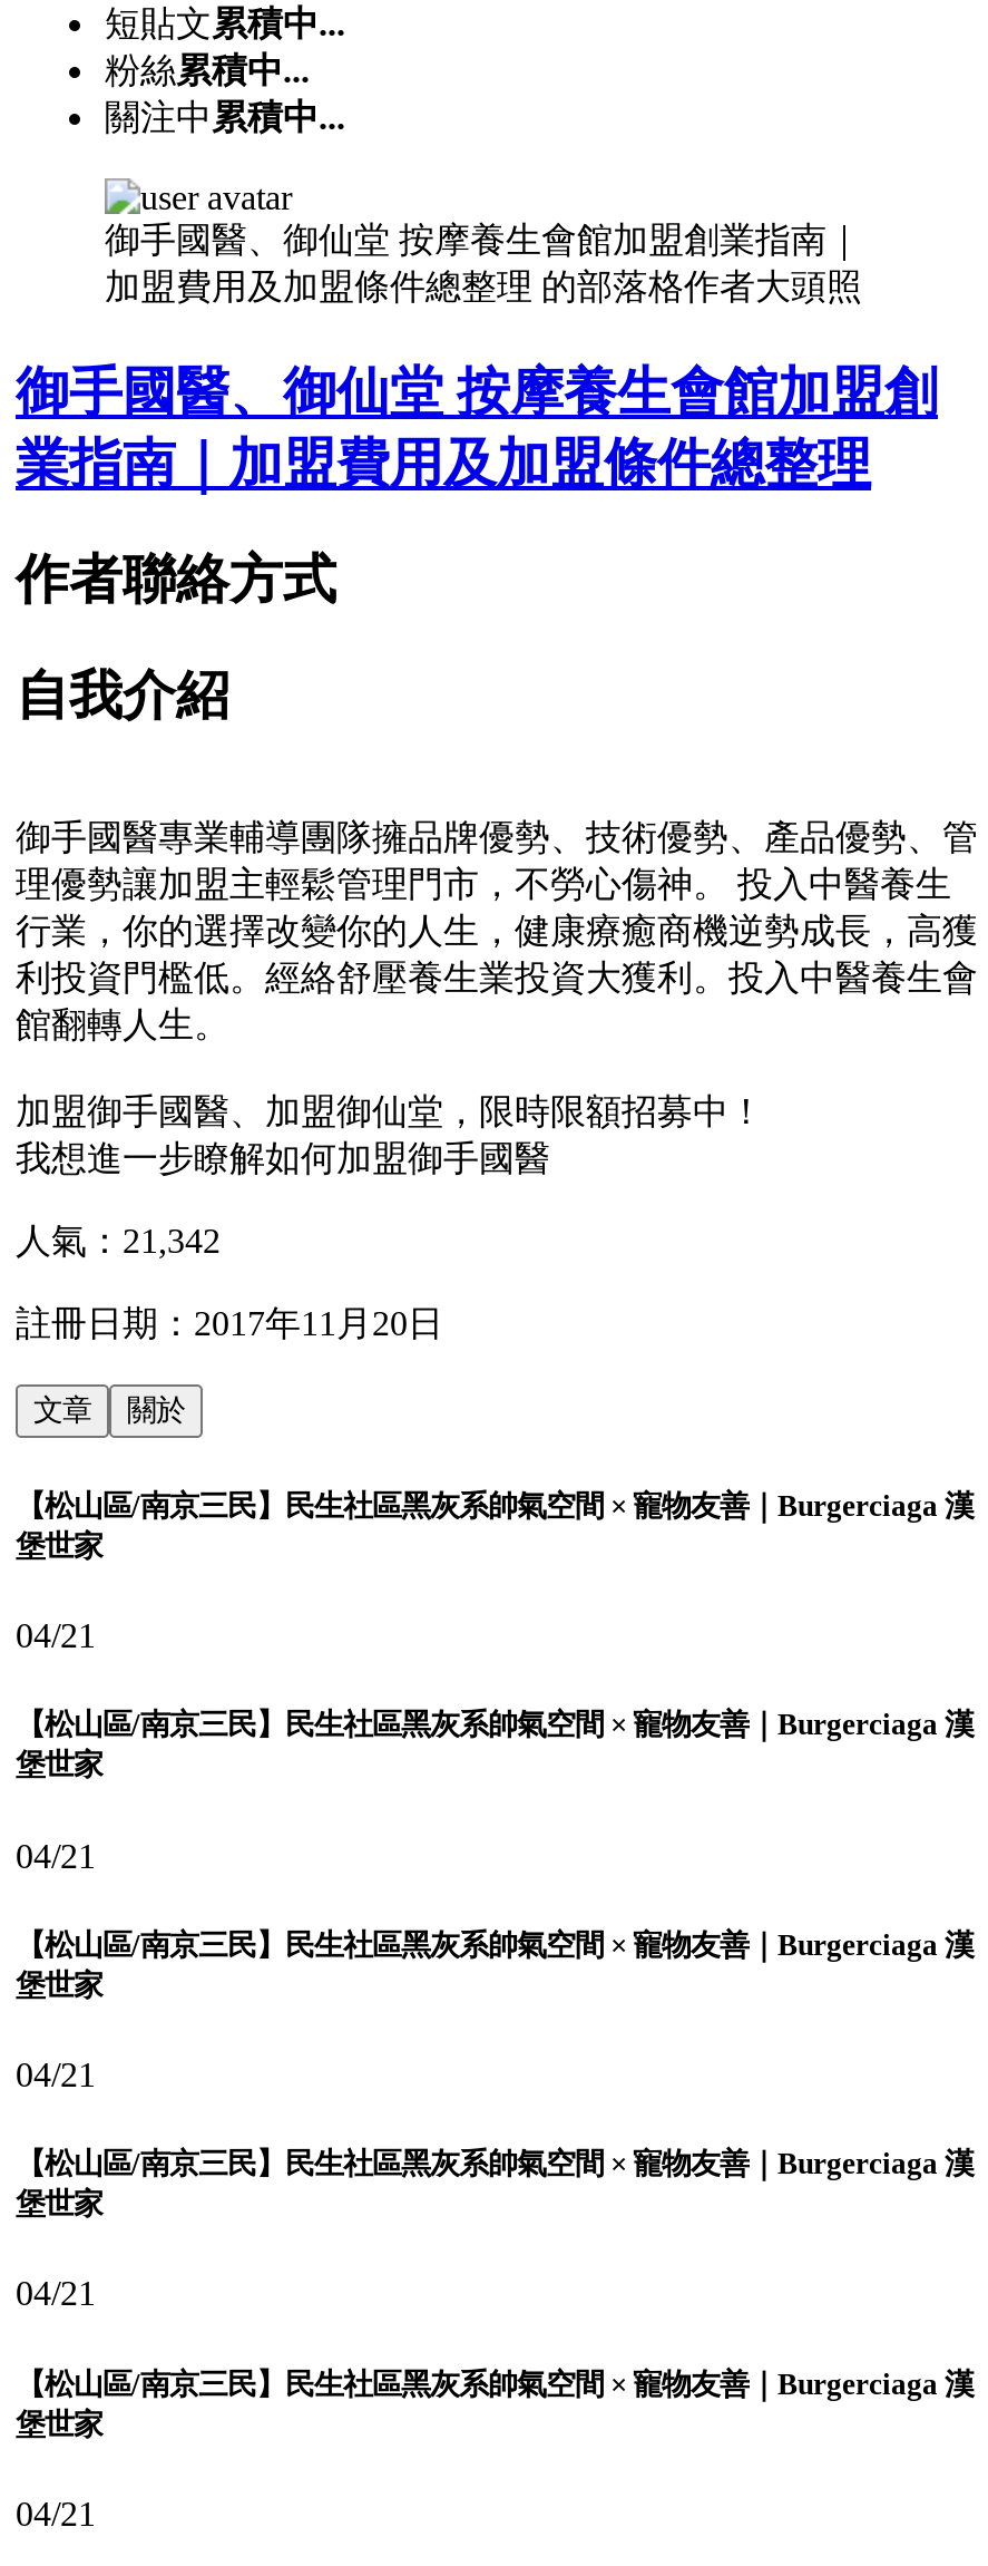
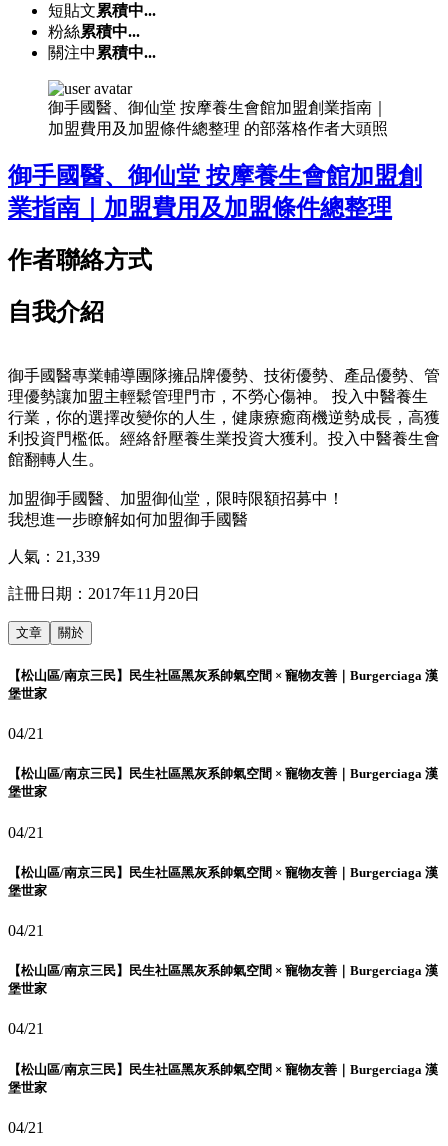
[16,1222,221,1260] 人氣：21,342 -> [8,548,100,565] 人氣：21,339

